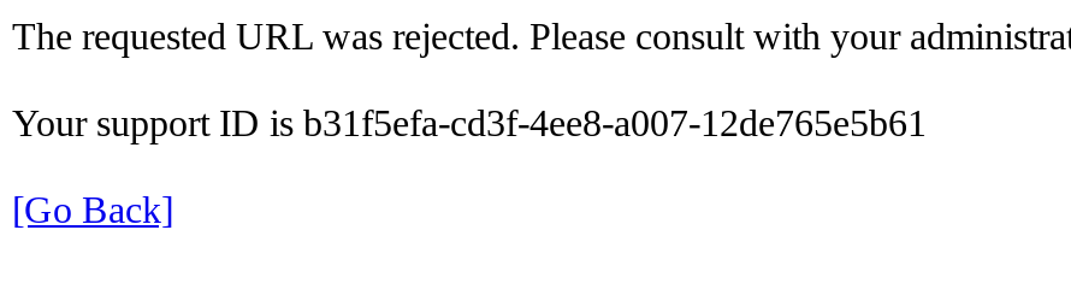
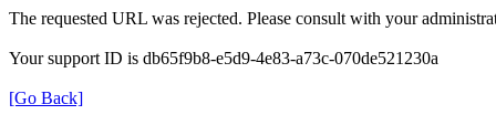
[12,102,927,143] Your support ID is b31f5efa-cd3f-4ee8-a007-12de765e5b61 -> [9,49,438,67] Your support ID is db65f9b8-e5d9-4e83-a73c-070de521230a

